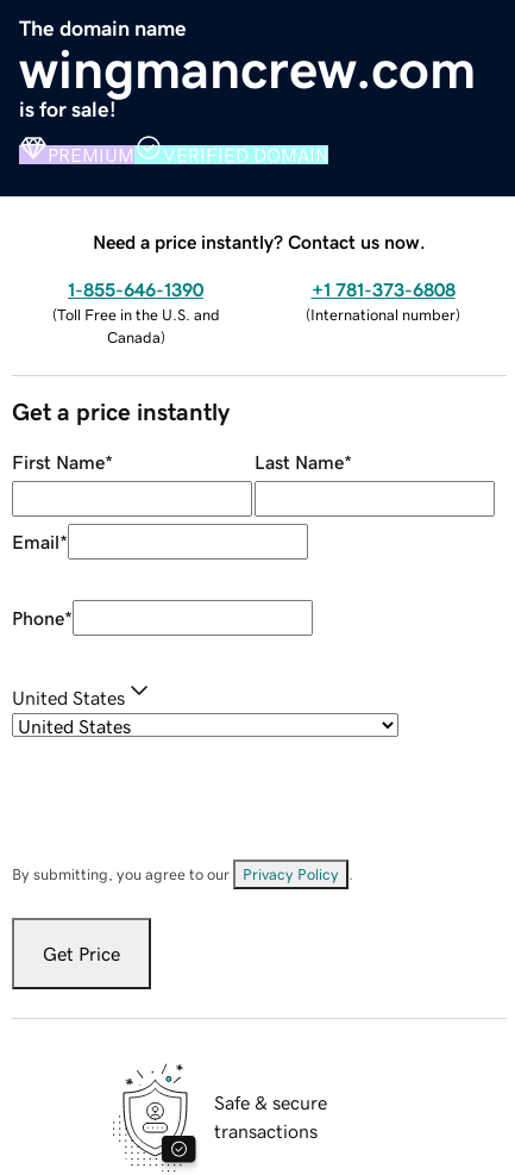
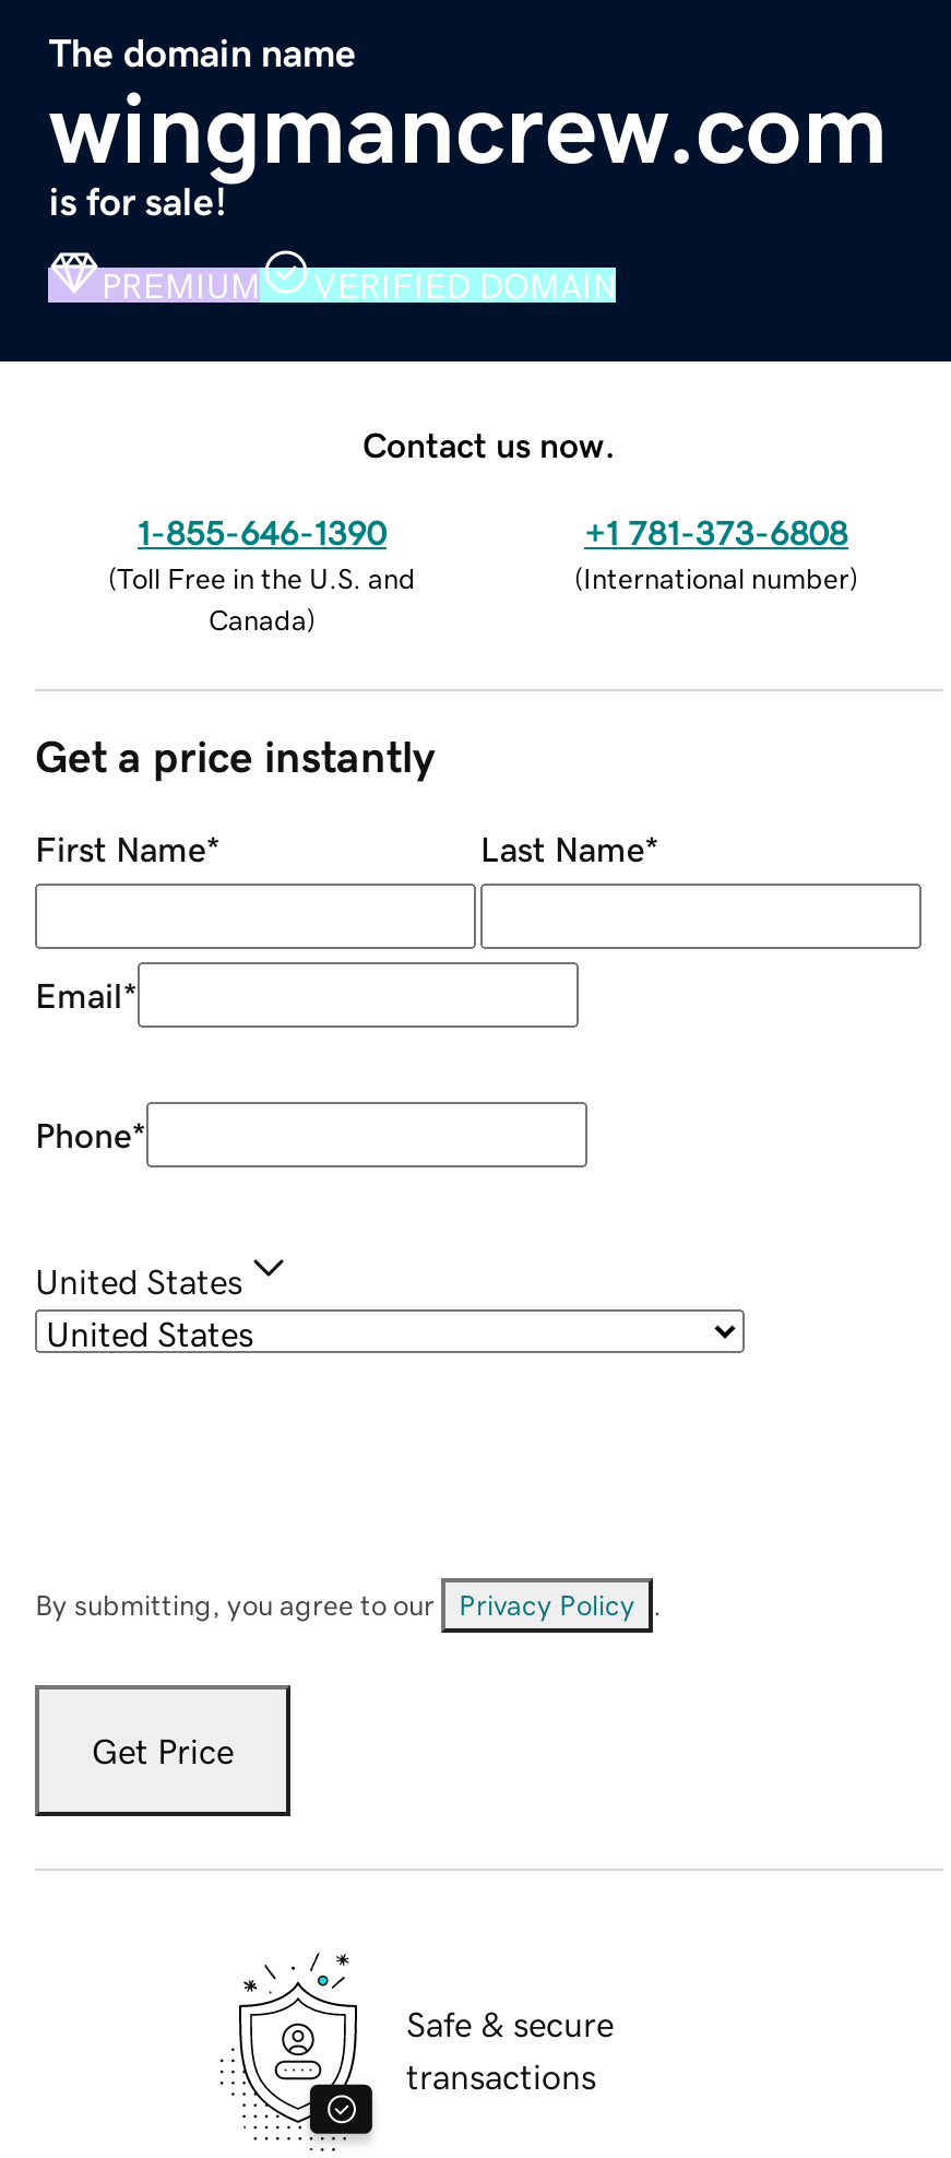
[93,232,426,251] Need a price instantly? Contact us now. -> [362,426,616,461] Contact us now.

